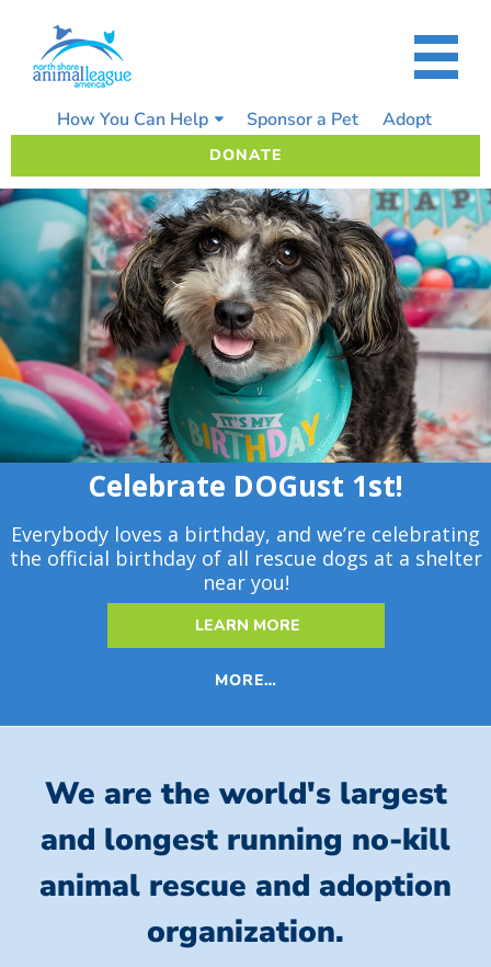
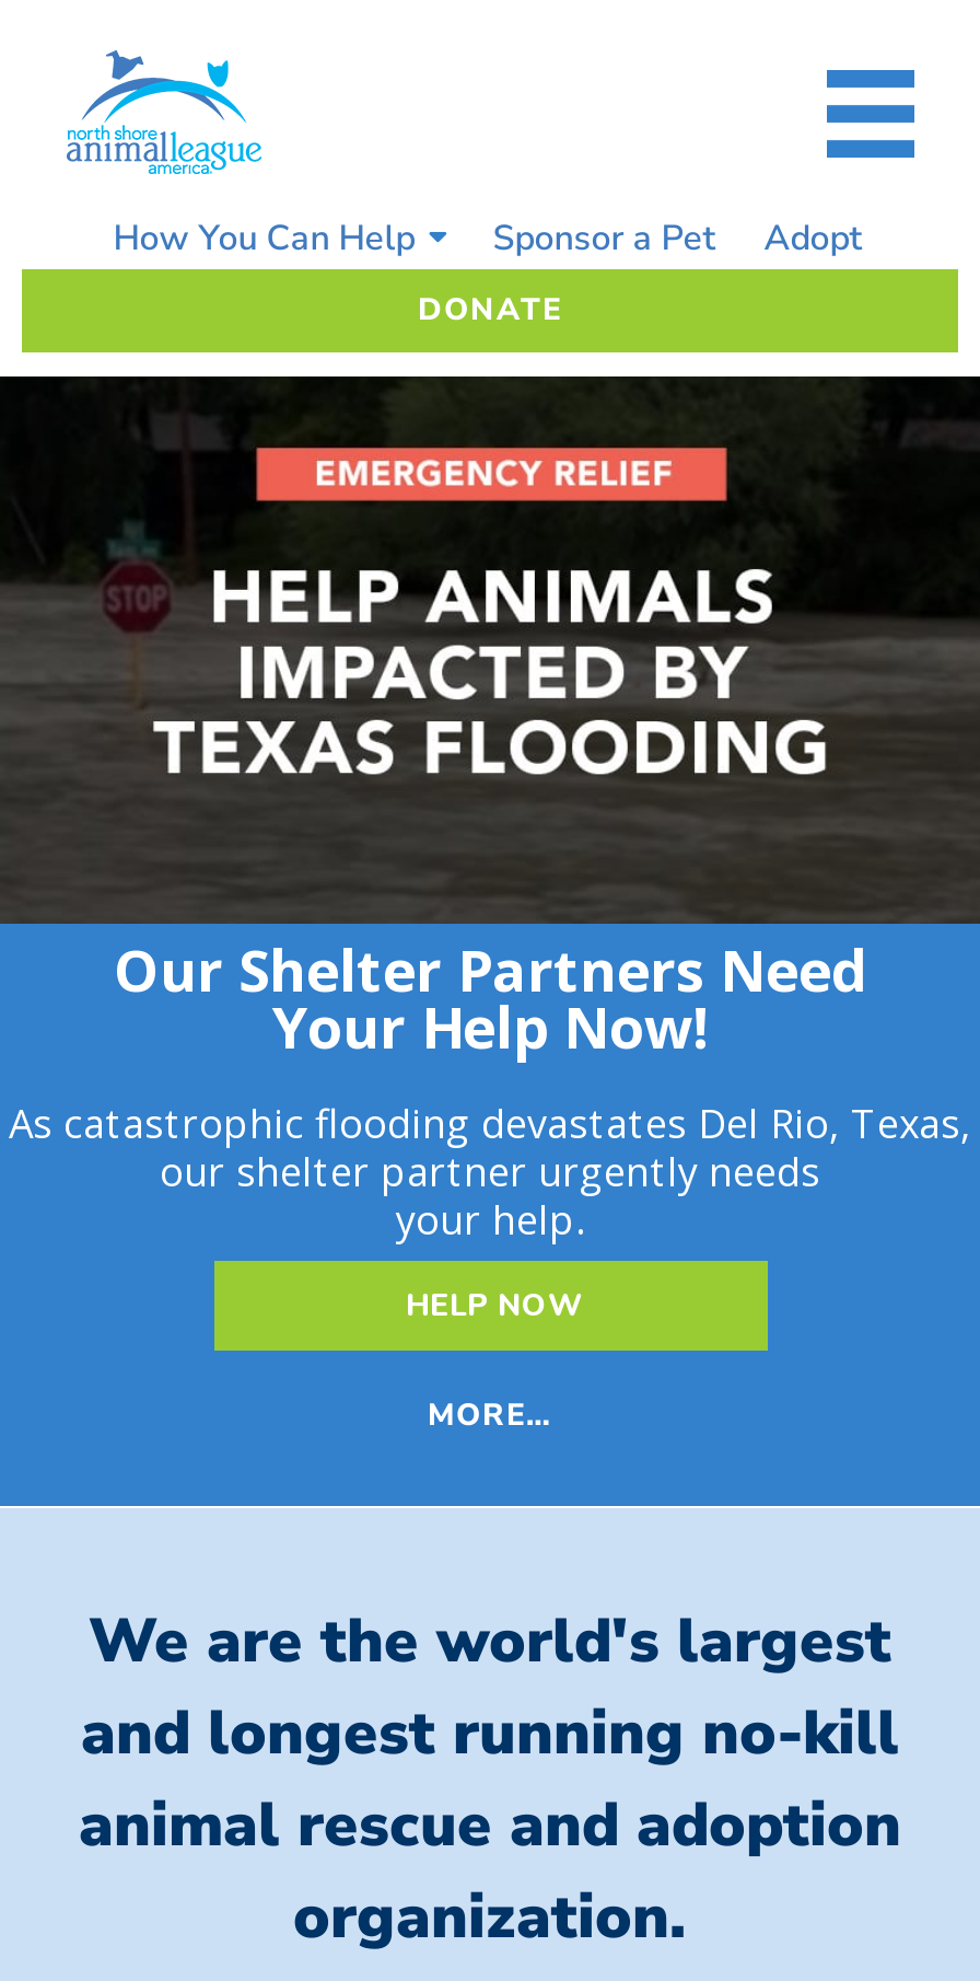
[3,187,488,595] [image] | Celebrate DOGust 1st! | Everybody loves a birthday, and we’re celebrating | the official birthday of all rescue dogs at a shelter | near you! -> [7,374,973,1246] [image] | Our Shelter Partners Need | Your Help Now! | As catastrophic flooding devastates Del Rio, Texas, | our shelter partner urgently needs | your help.
[195,615,300,636] LEARN MORE -> [406,1285,583,1327] HELP NOW

